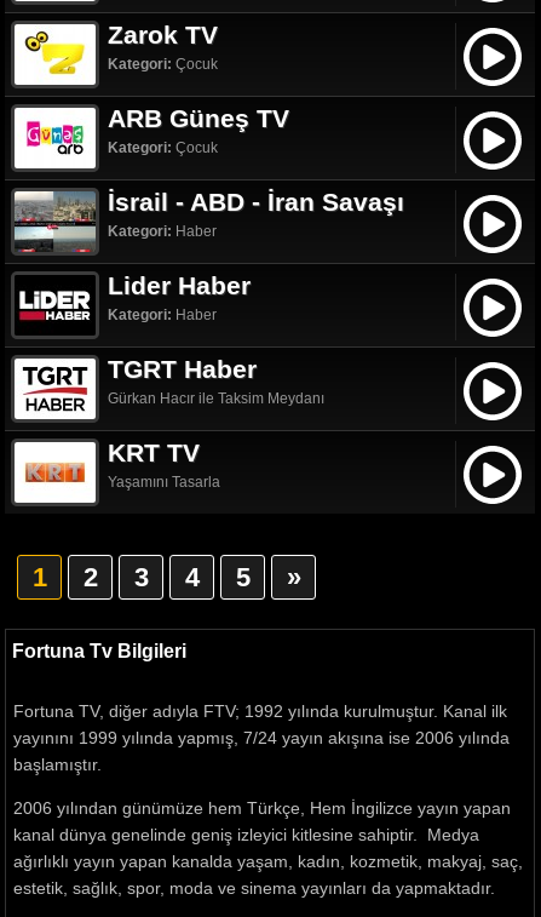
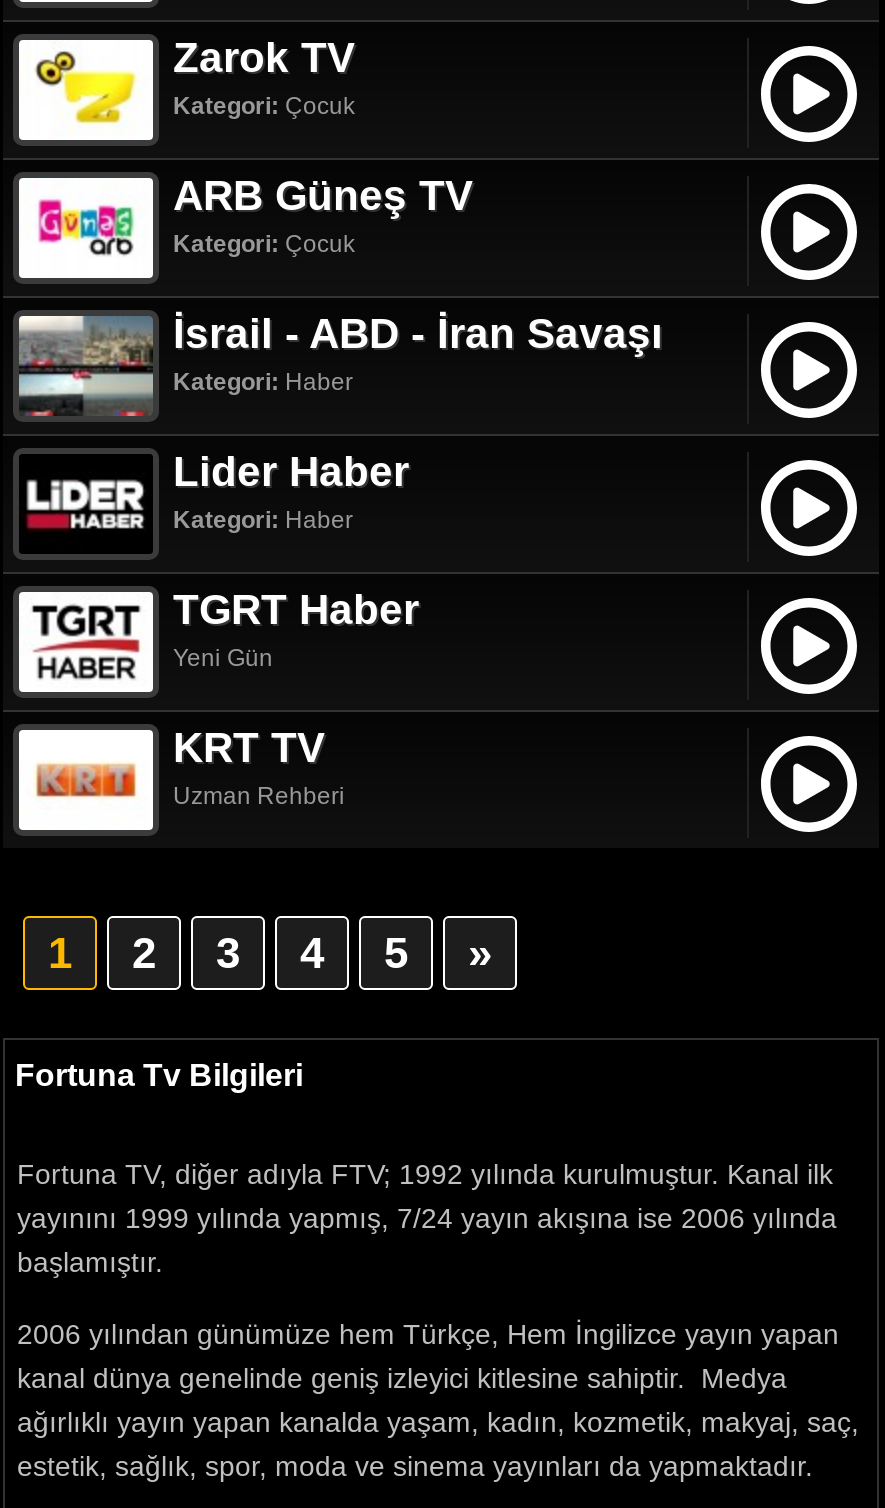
[108,390,324,407] Gürkan Hacır ile Taksim Meydanı -> [173,644,273,672] Yeni Gün
[108,474,220,491] Yaşamını Tasarla -> [173,782,345,810] Uzman Rehberi

